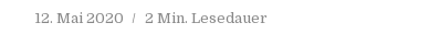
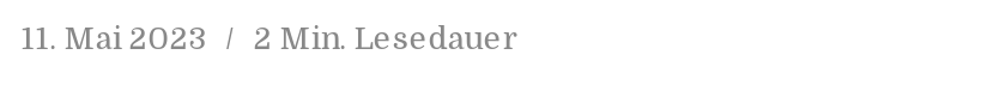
[34,10,267,26] 12. Mai 2020 2 Min. Lesedauer -> [21,20,519,56] 11. Mai 2023 2 Min. Lesedauer

